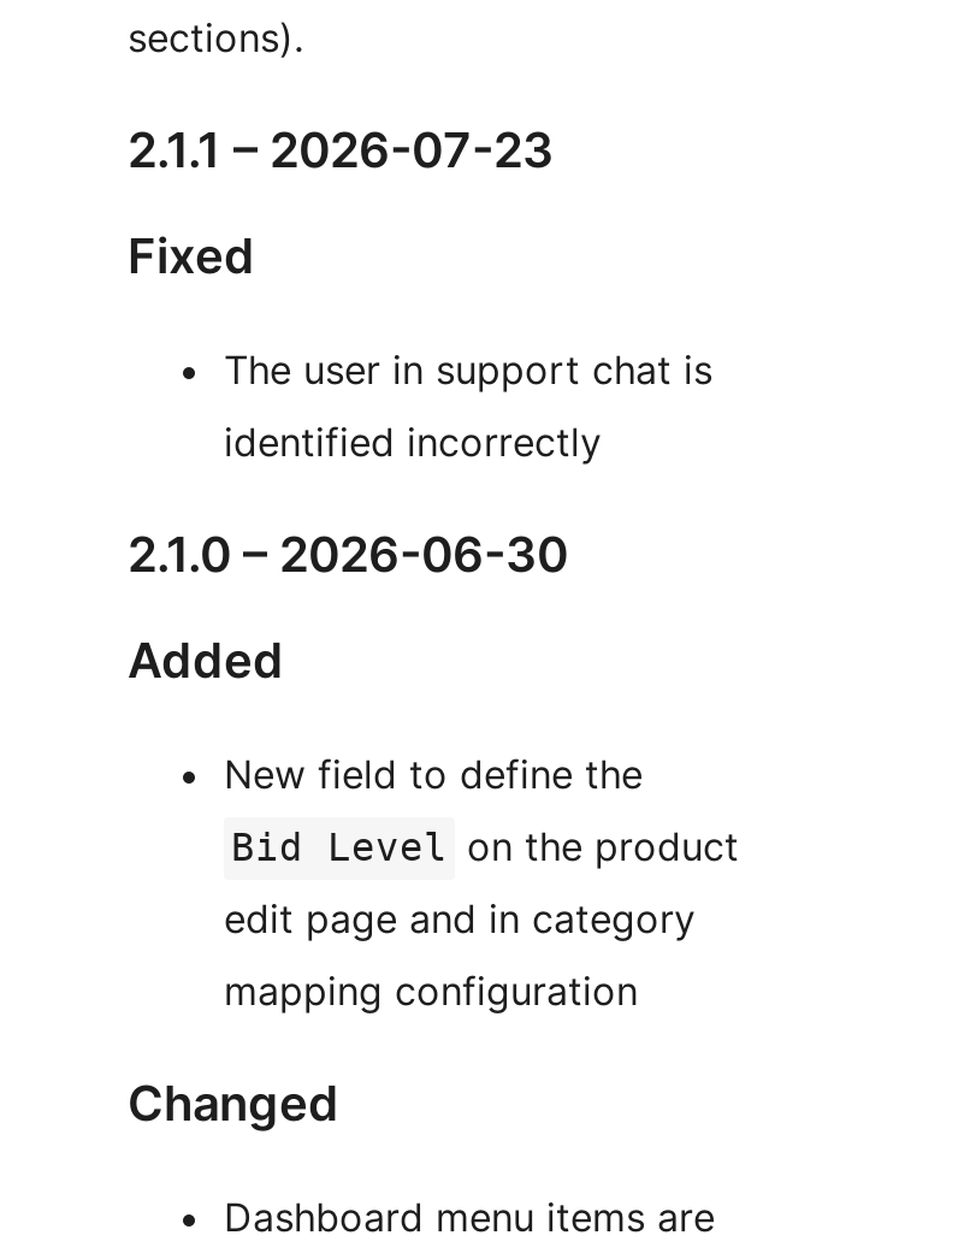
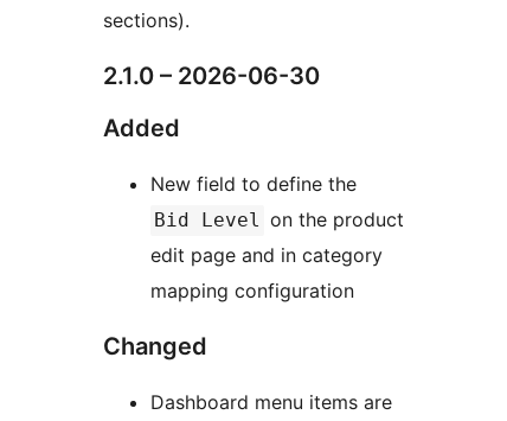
[128,123,712,467] 2.1.1 – 2026-07-23 | Fixed | The user in support chat is | identified incorrectly -> none

